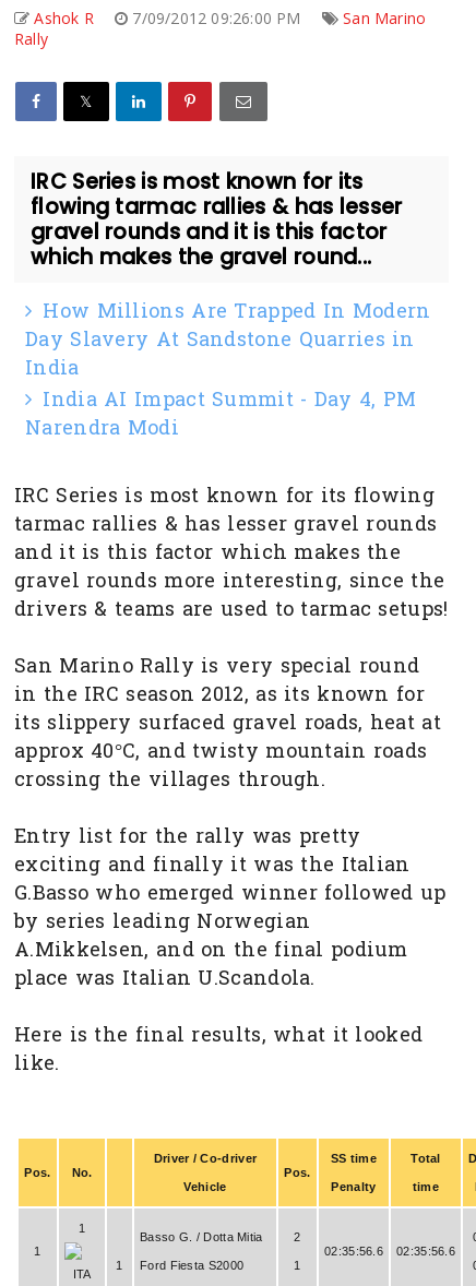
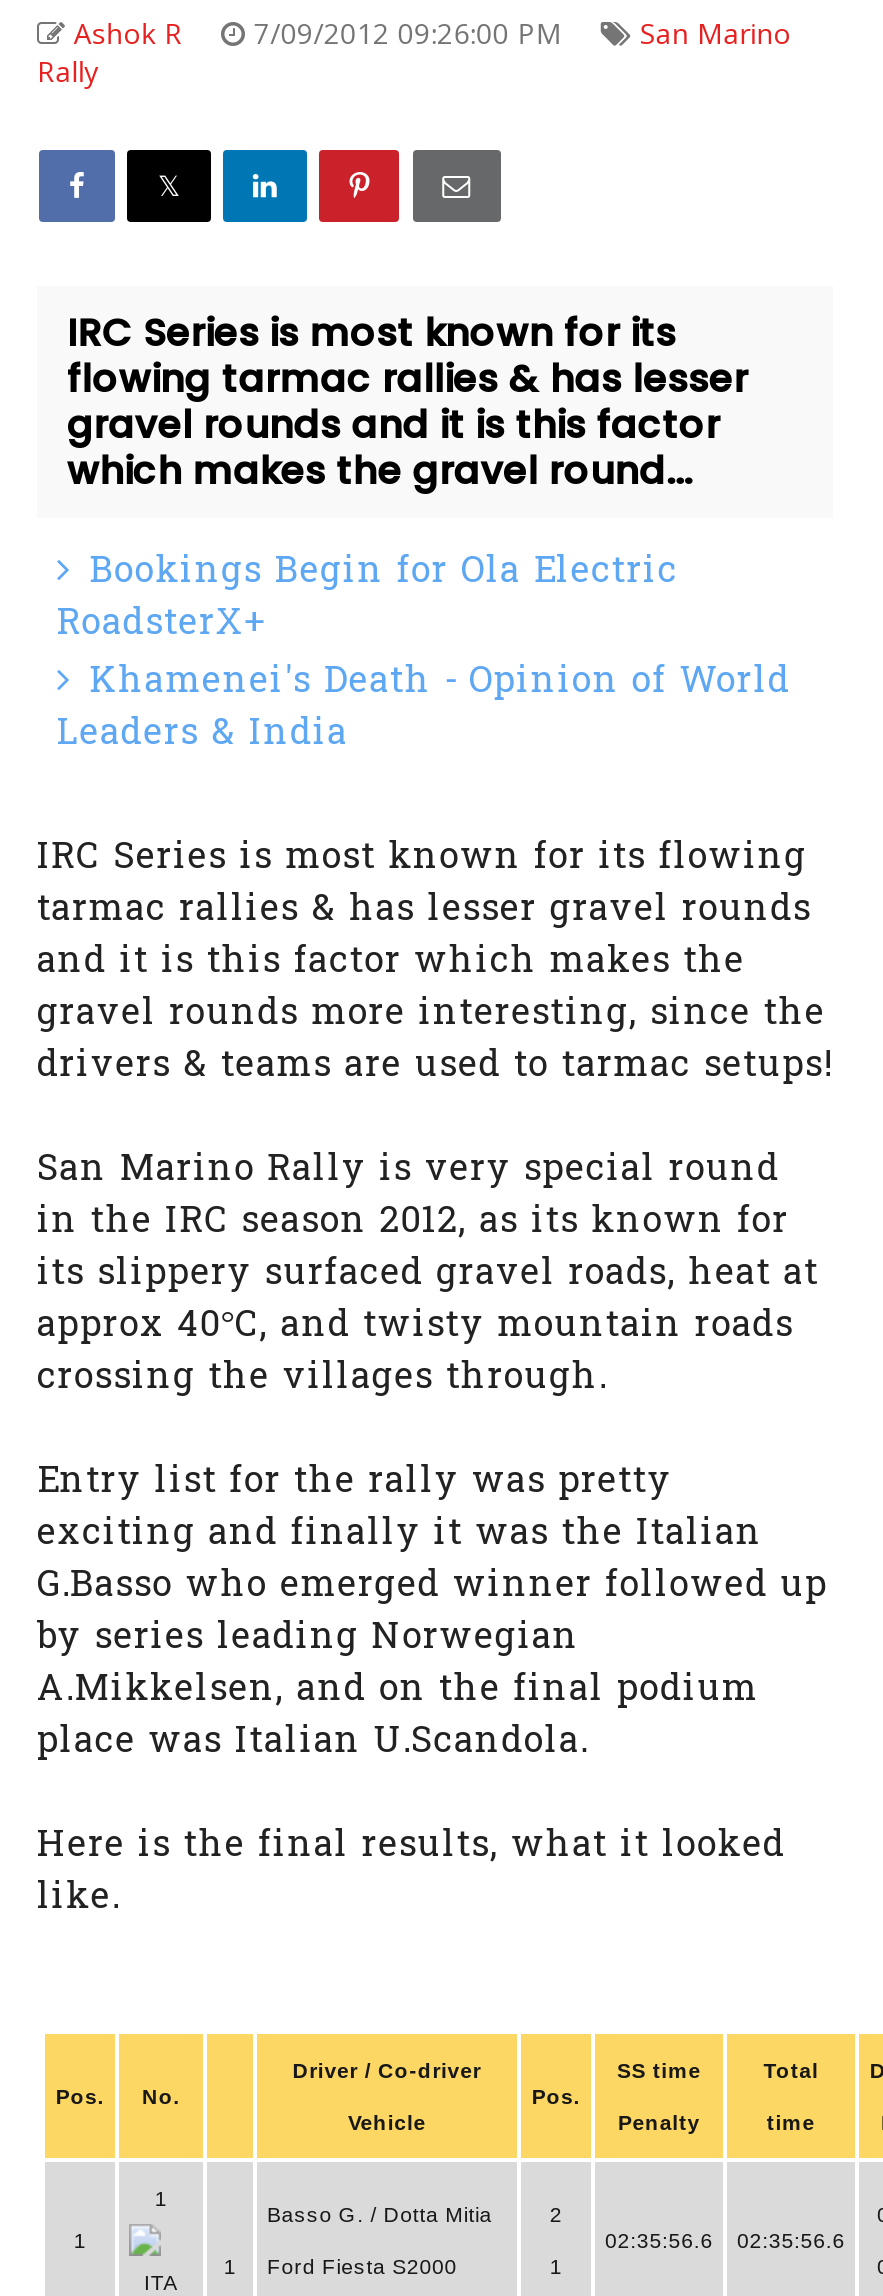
[25,298,431,444] How Millions Are Trapped In Modern | Day Slavery At Sandstone Quarries in | India | India AI Impact Summit - Day 4, PM | Narendra Modi -> [57,545,791,761] Bookings Begin for Ola Electric | RoadsterX+ | Khamenei's Death - Opinion of World | Leaders & India

